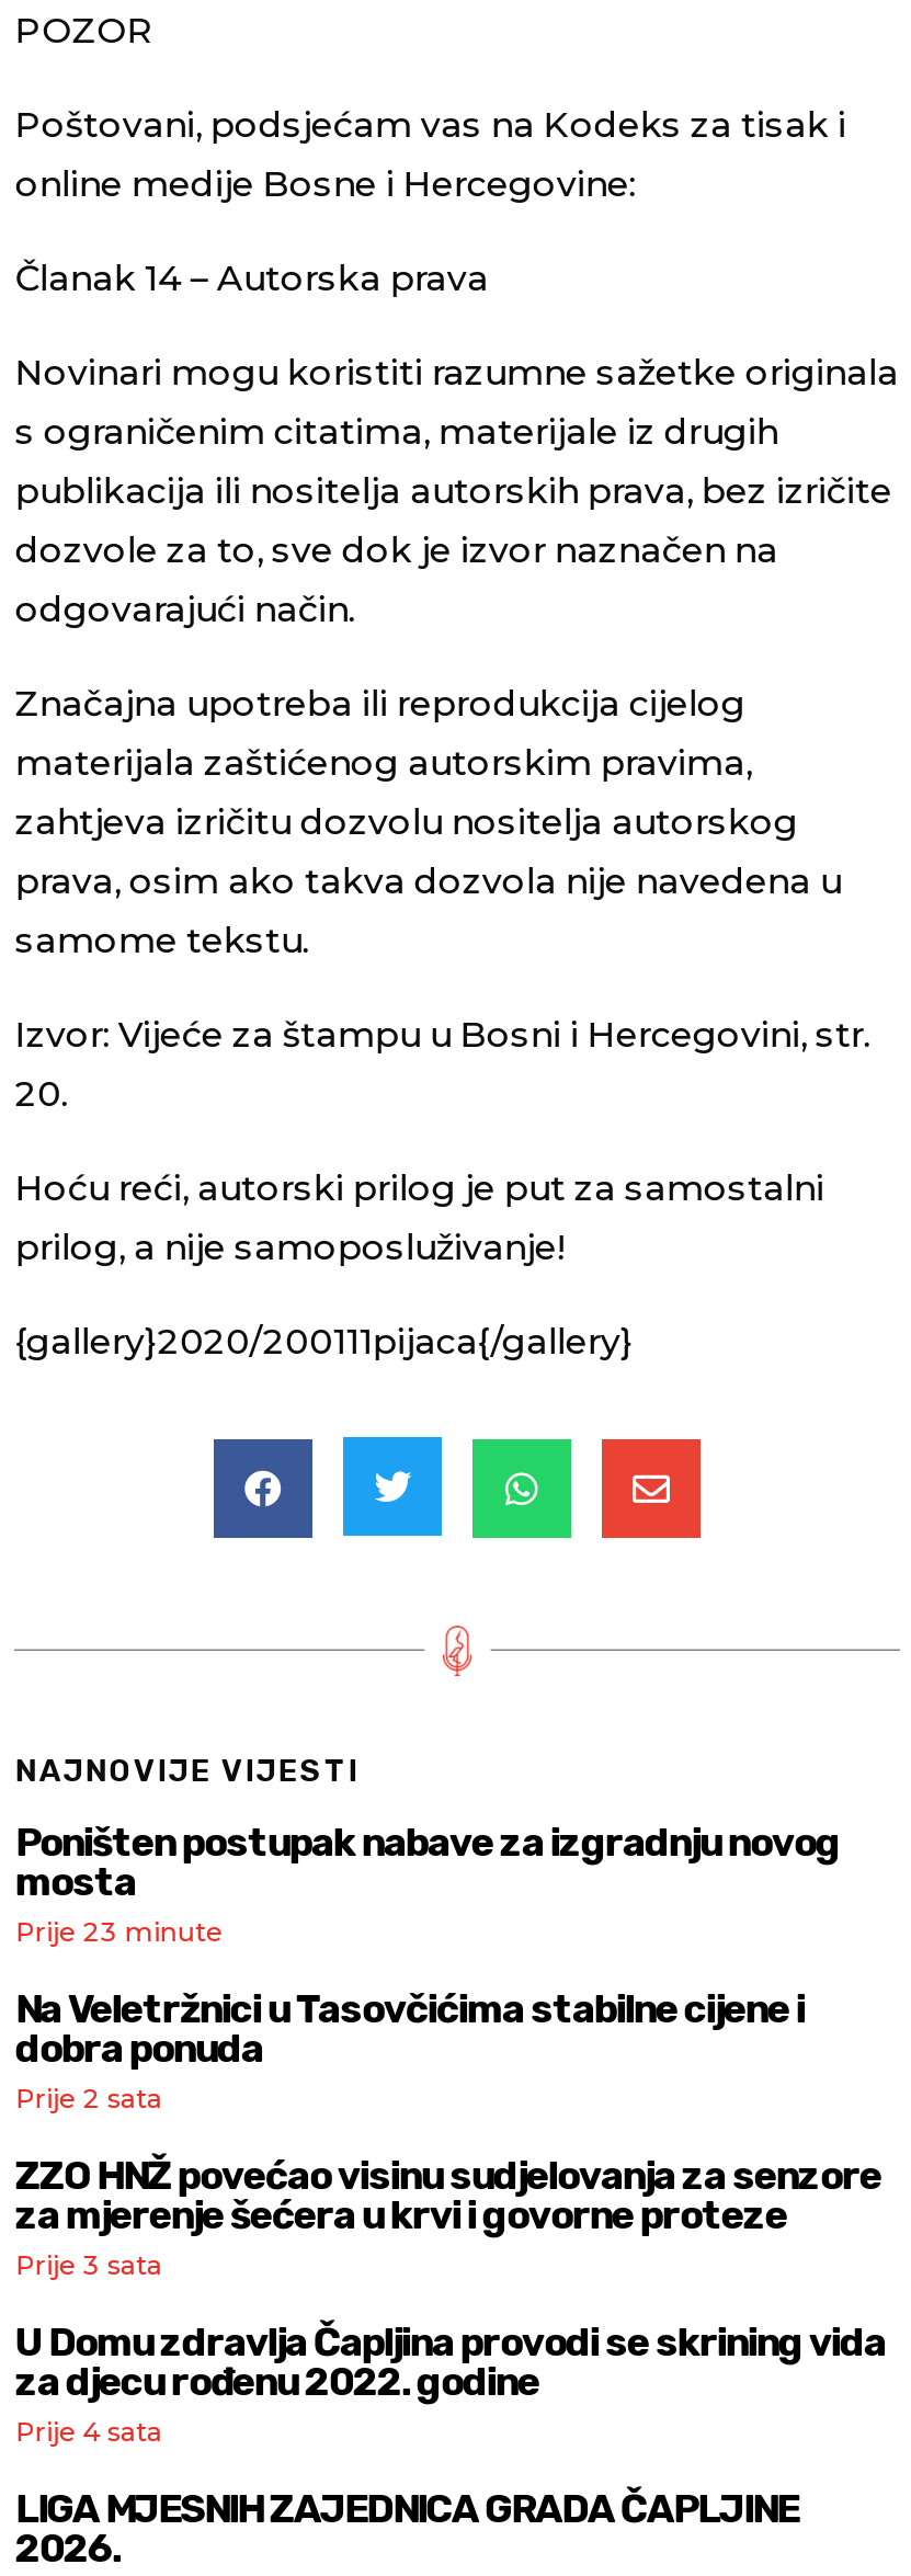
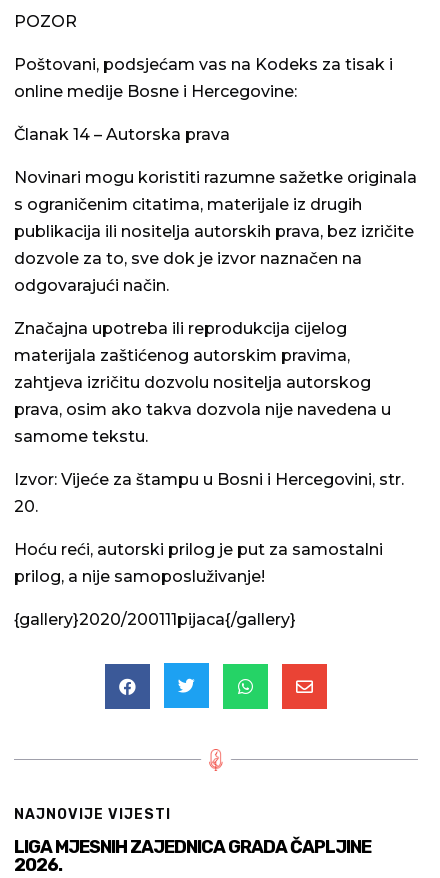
[15,1817,886,2446] Poništen postupak nabave za izgradnju novog | mosta | Prije 23 minute | Na Veletržnici u Tasovčićima stabilne cijene i | dobra ponuda | Prije 2 sata | ZZO HNŽ povećao visinu sudjelovanja za senzore | za mjerenje šećera u krvi i govorne proteze | Prije 3 sata | U Domu zdravlja Čapljina provodi se skrining vida | za djecu rođenu 2022. godine | Prije 4 sata -> none

